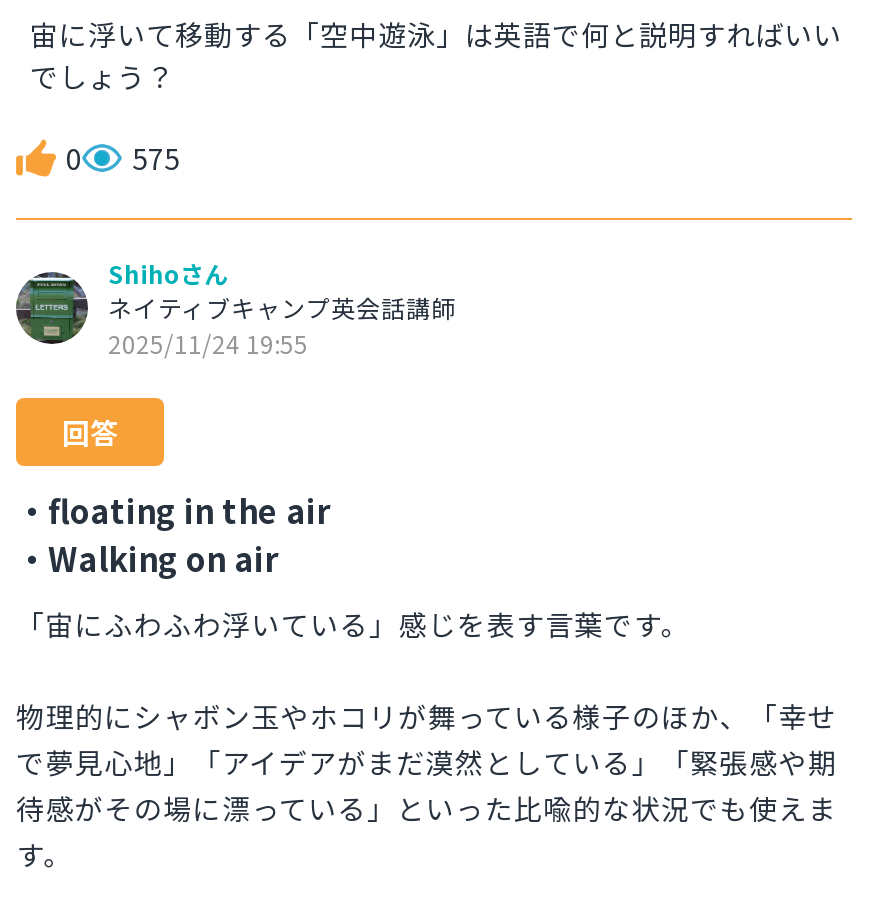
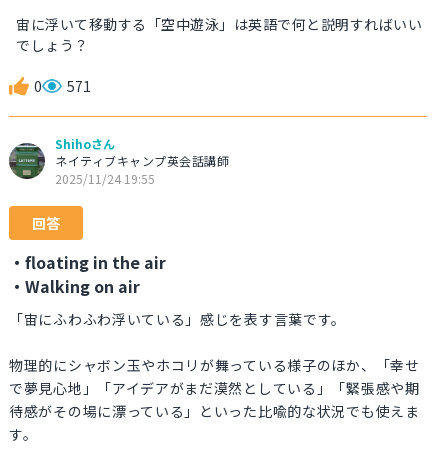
[66,139,180,179] 0 575 -> [34,76,91,96] 0 571

